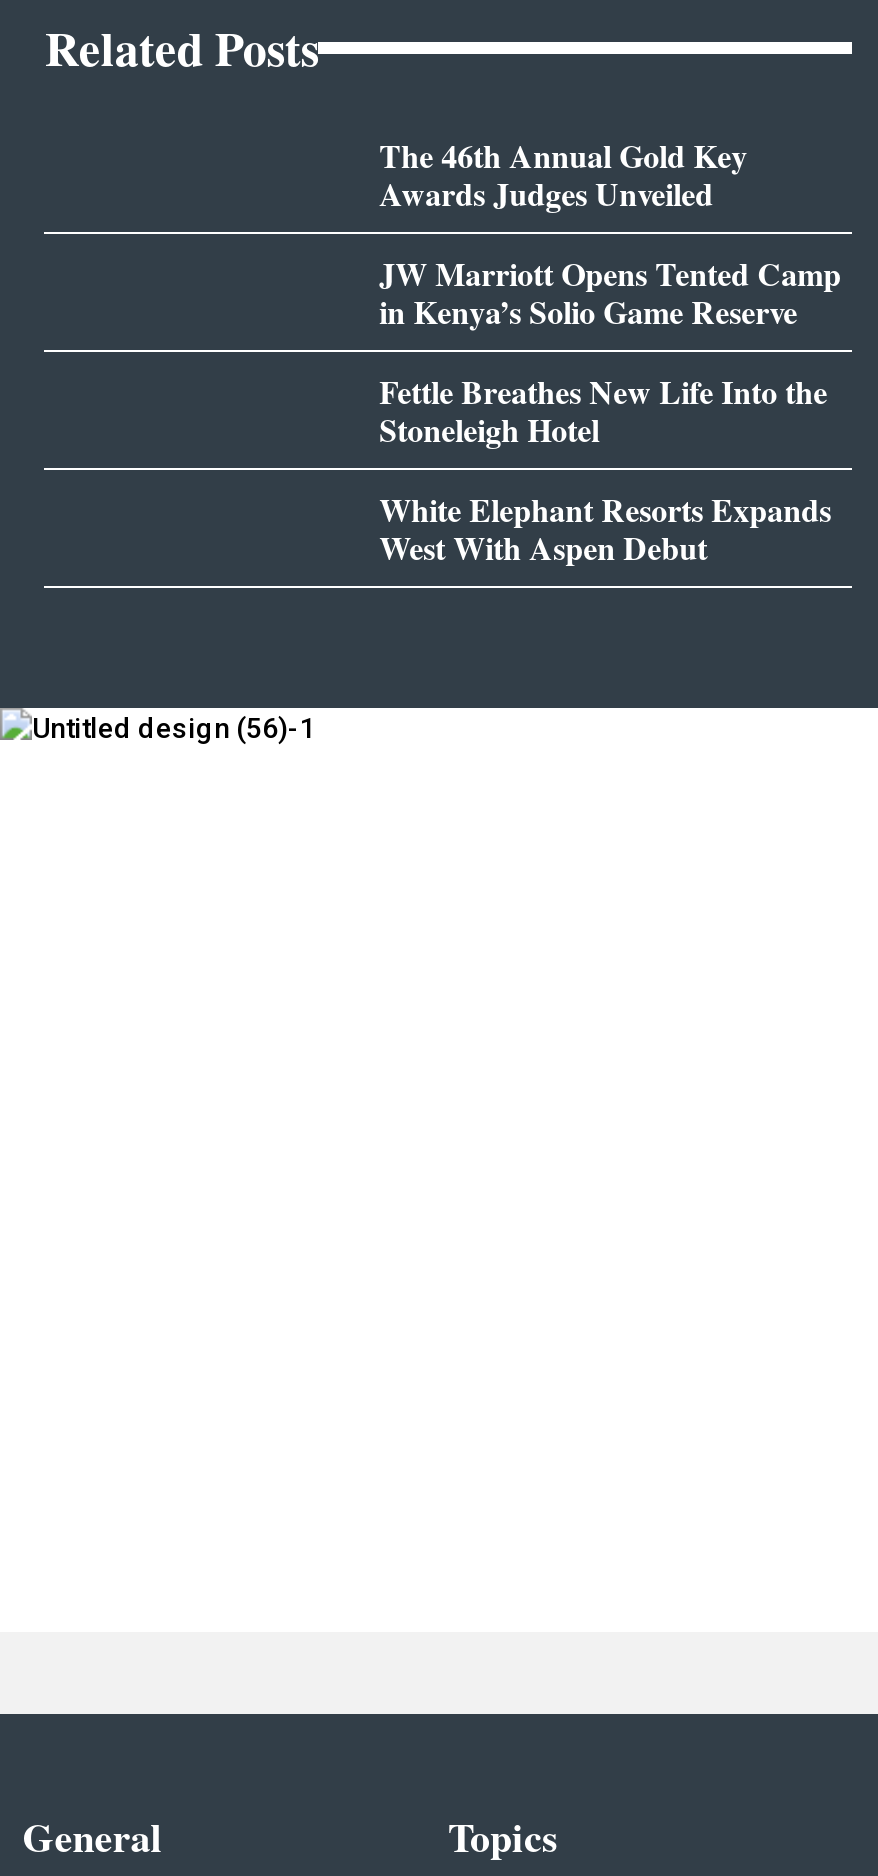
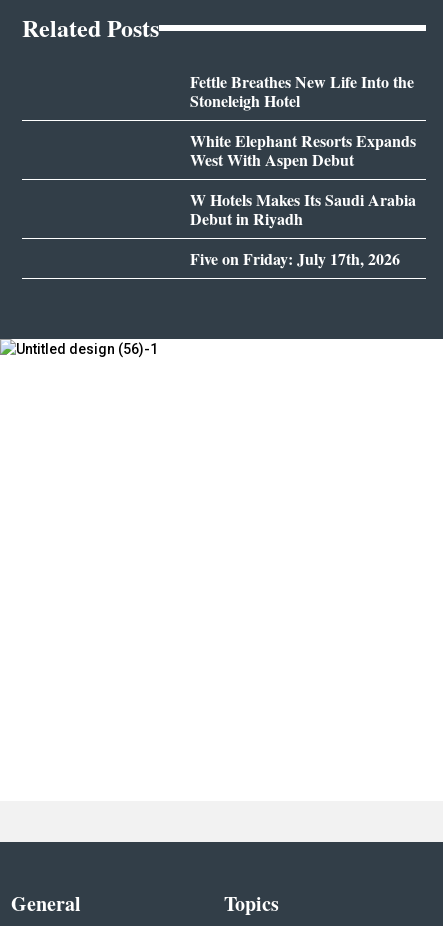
[379,132,841,334] The 46th Annual Gold Key | Awards Judges Unveiled | JW Marriott Opens Tented Camp | in Kenya’s Solio Game Reserve -> none
moved [379,368,831,570] -> [190,70,416,171]: Fettle Breathes New Life Into the | Stoneleigh Hotel | White Elephant Resorts Expands | West With Aspen Debut
none -> [190,188,416,270] W Hotels Makes Its Saudi Arabia | Debut in Riyadh | Five on Friday: July 17th, 2026

